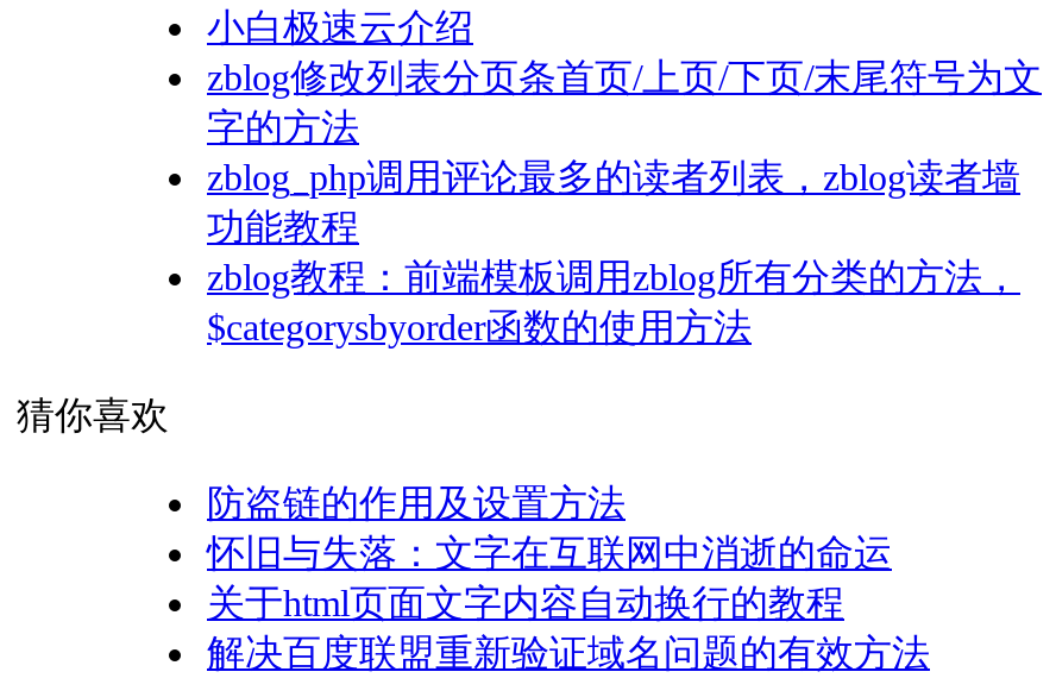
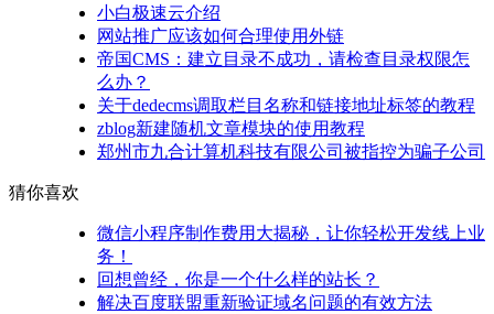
[207,56,1042,347] zblog修改列表分页条首页/上页/下页/末尾符号为文 | 字的方法 | zblog_php调用评论最多的读者列表，zblog读者墙 | 功能教程 | zblog教程：前端模板调用zblog所有分类的方法， | $categorysbyorder函数的使用方法 -> [97,26,485,161] 网站推广应该如何合理使用外链 | 帝国CMS：建立目录不成功，请检查目录权限怎 | 么办？ | 关于dedecms调取栏目名称和链接地址标签的教程 | zblog新建随机文章模块的使用教程 | 郑州市九合计算机科技有限公司被指控为骗子公司
[207,482,892,623] 防盗链的作用及设置方法 | 怀旧与失落：文字在互联网中消逝的命运 | 关于html页面文字内容自动换行的教程 -> [97,223,485,288] 微信小程序制作费用大揭秘，让你轻松开发线上业 | 务！ | 回想曾经，你是一个什么样的站长？

